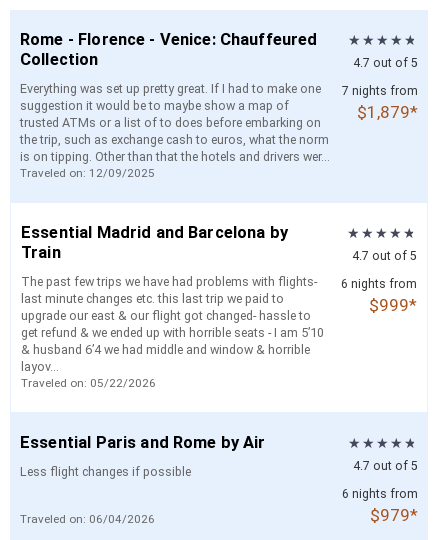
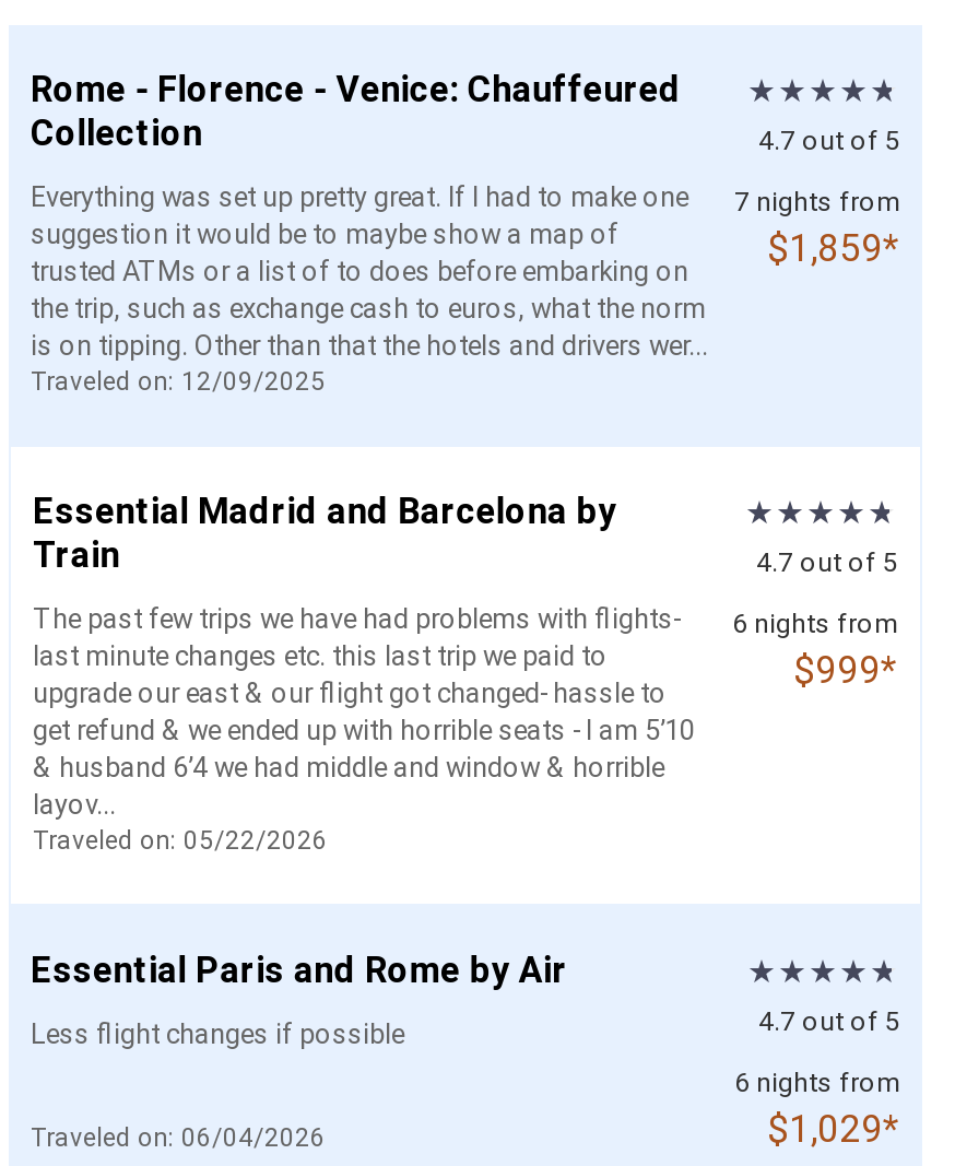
[357,102,418,122] $1,879* -> [767,226,900,270] $1,859*
[370,505,418,525] $979* -> [767,1107,900,1151] $1,029*

